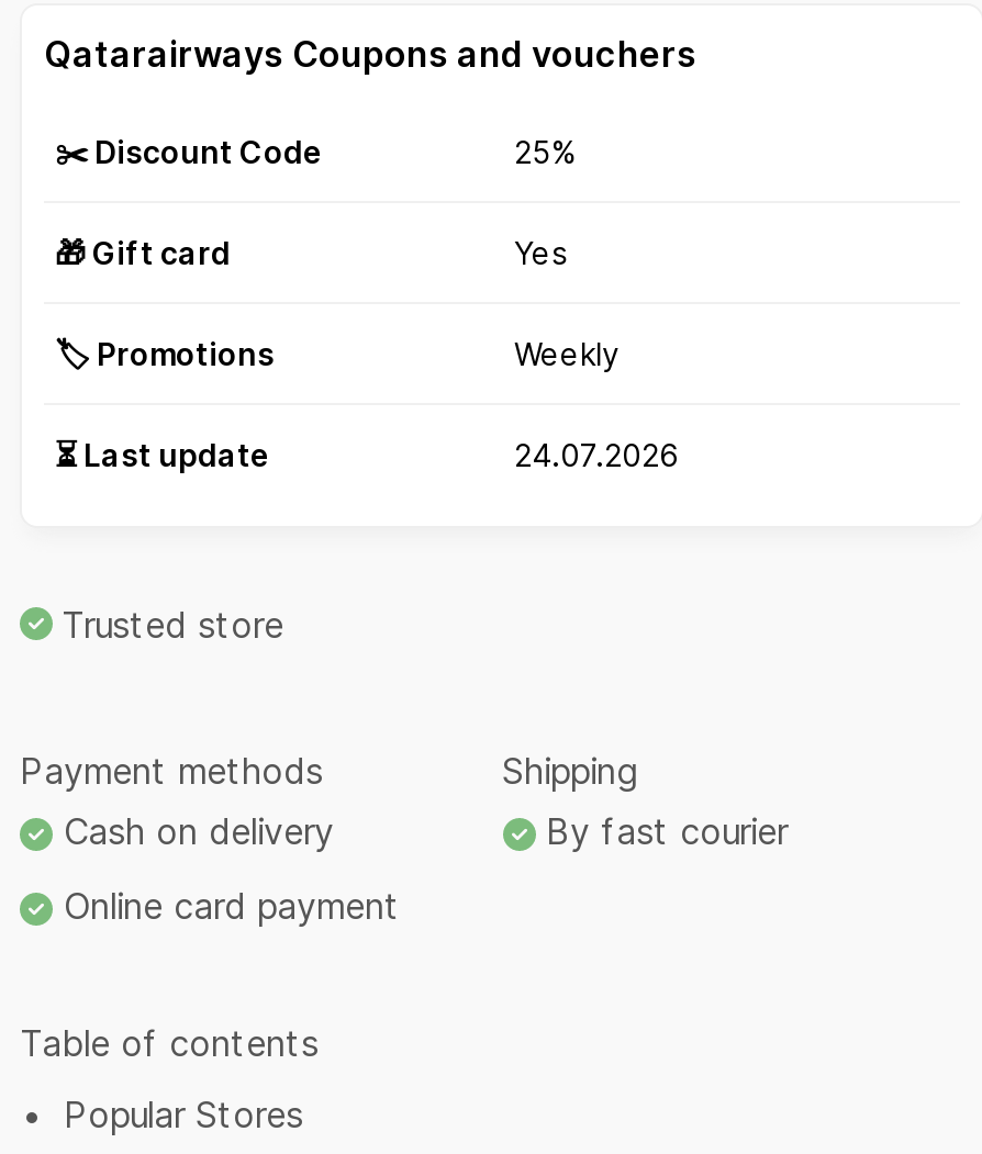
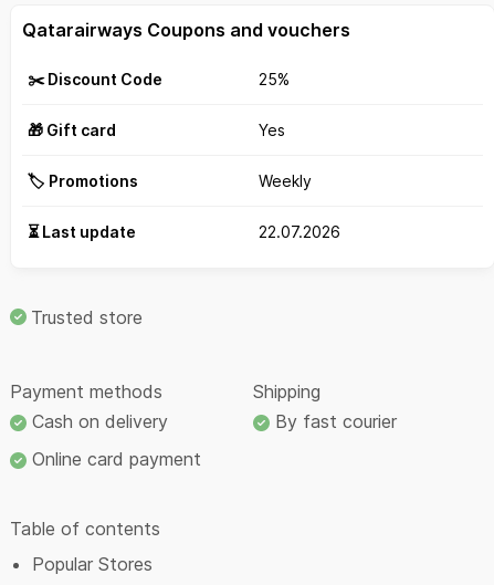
[514,435,679,472] 24.07.2026 -> [259,222,340,241] 22.07.2026

